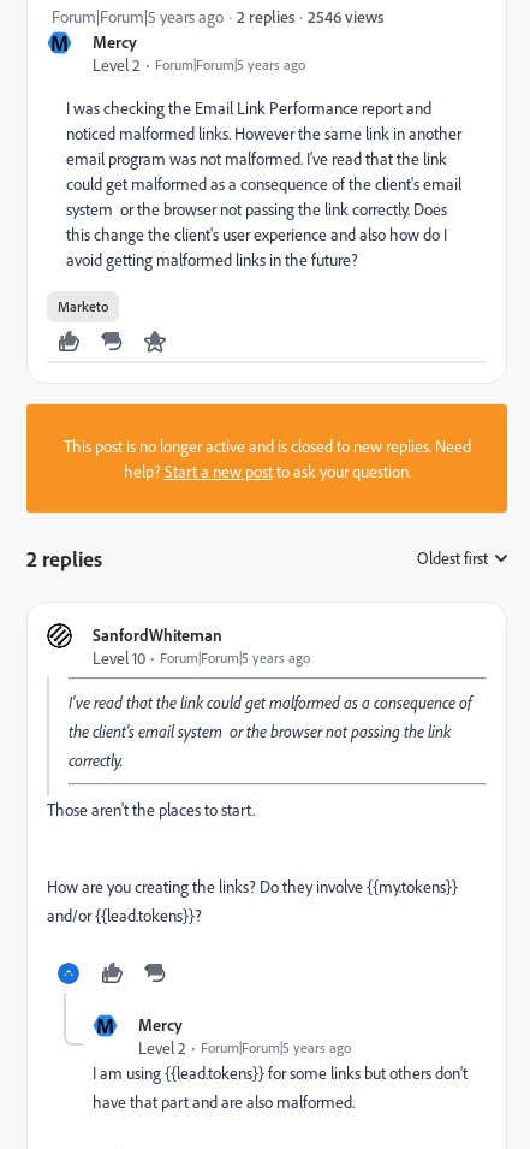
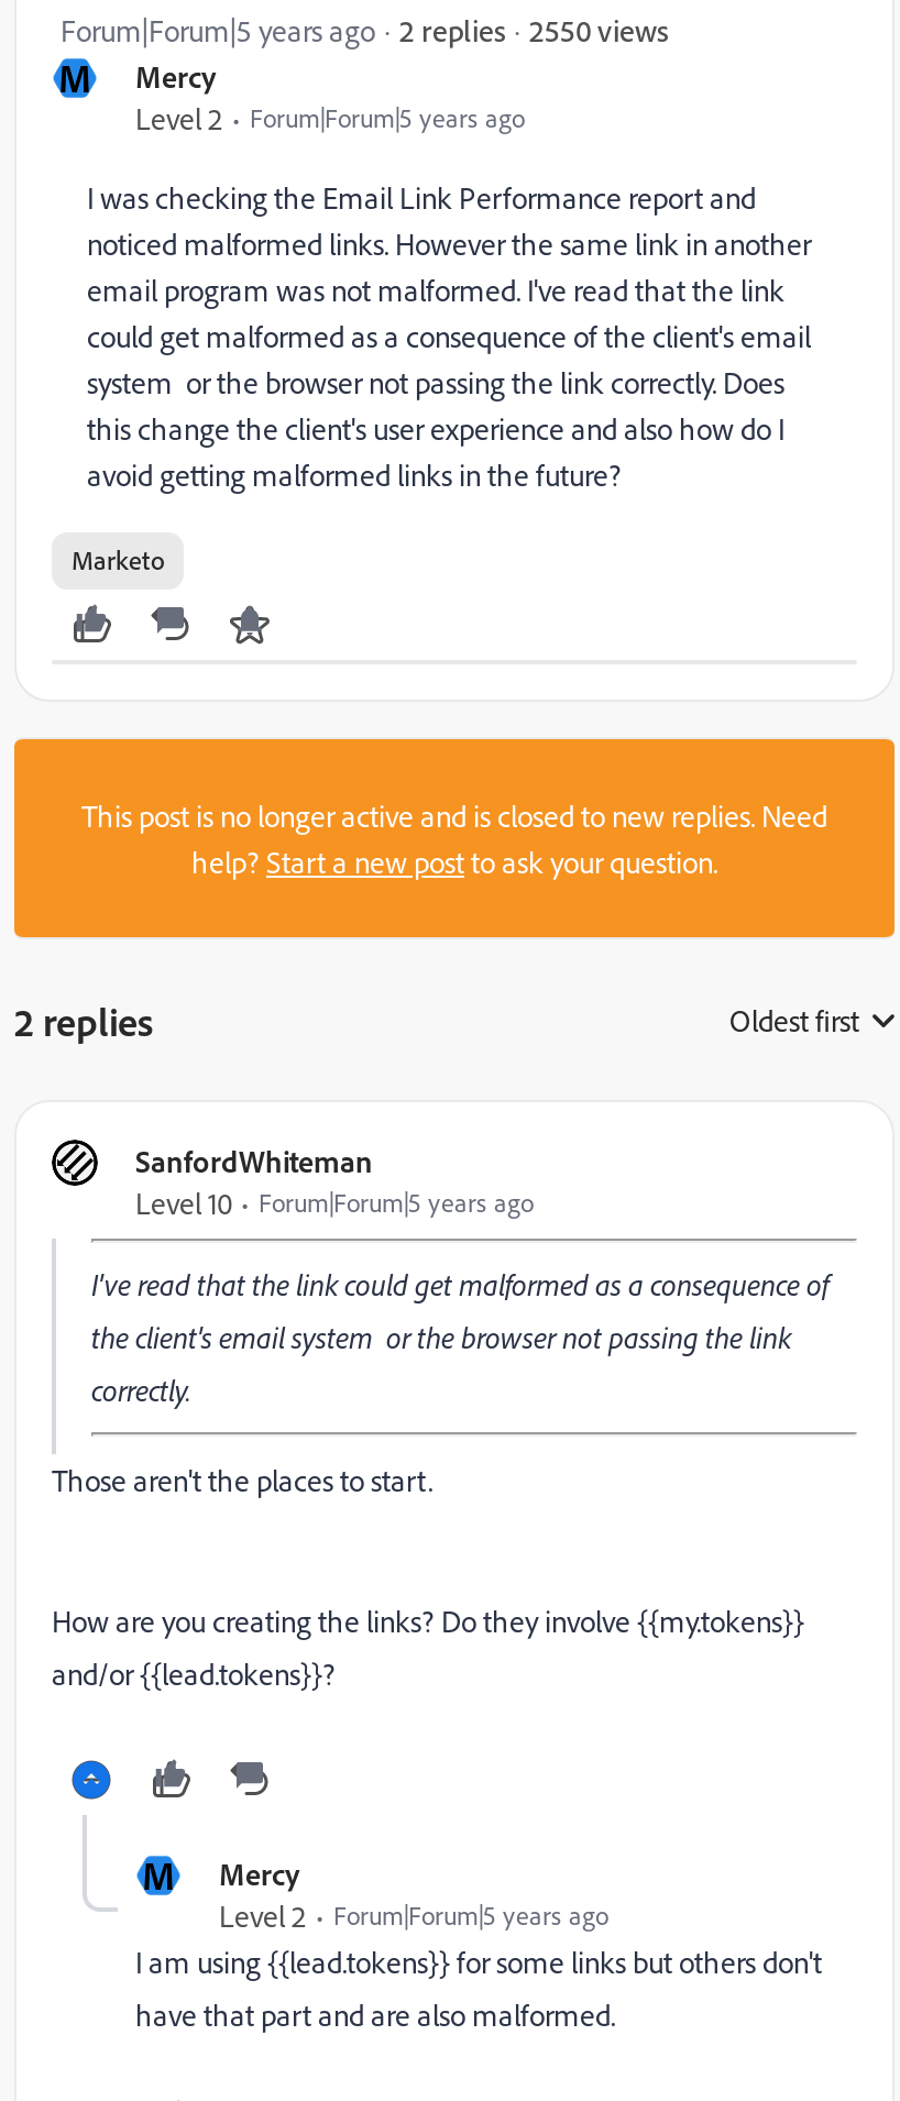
[308,5,383,26] 2546 views -> [529,10,668,47] 2550 views

